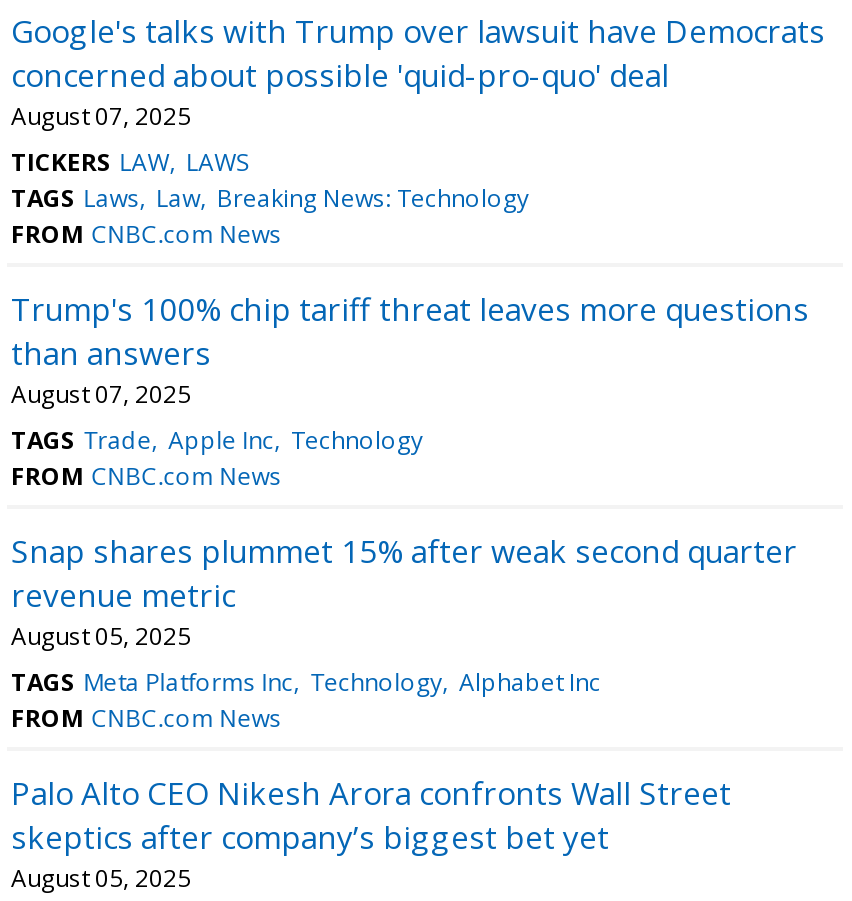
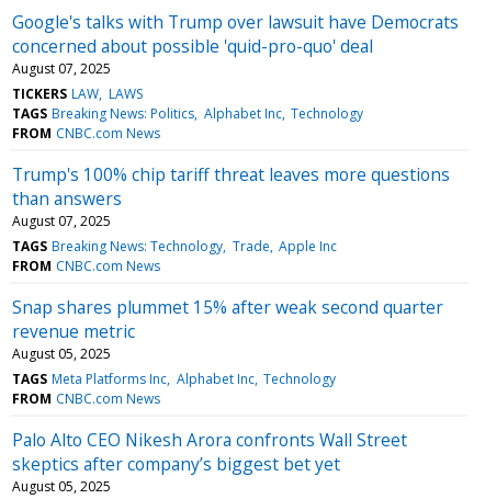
[11,181,529,215] TAGS Laws Law Breaking News: Technology -> [12,104,363,123] TAGS Breaking News: Politics Alphabet Inc Technology
[11,423,423,457] TAGS Trade Apple Inc Technology -> [12,237,337,255] TAGS Breaking News: Technology Trade Apple Inc
[11,665,601,699] TAGS Meta Platforms Inc Technology Alphabet Inc -> [12,369,336,388] TAGS Meta Platforms Inc Alphabet Inc Technology

